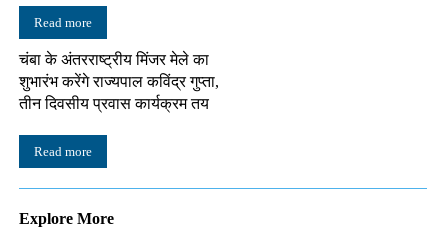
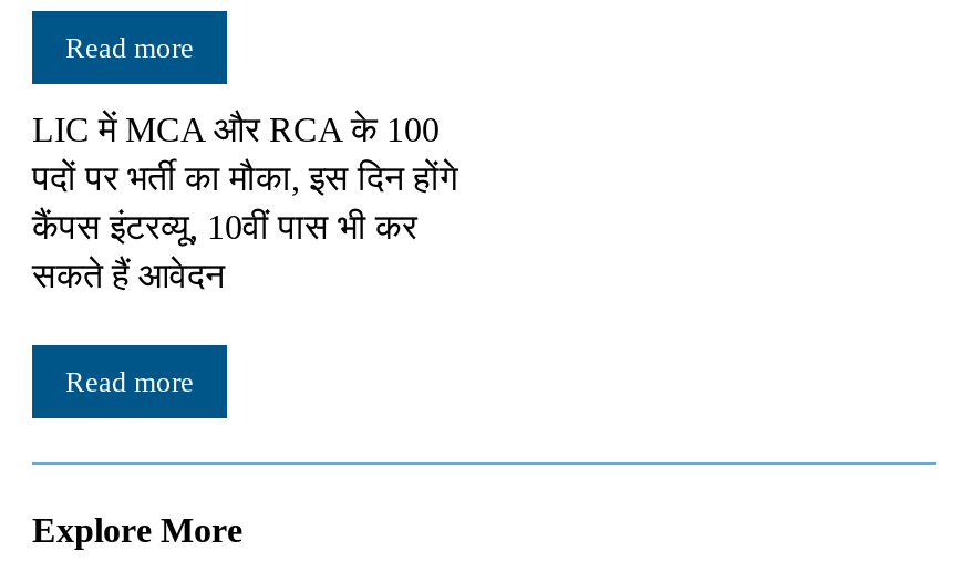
[19,51,219,112] चंबा के अंतरराष्ट्रीय मिंजर मेले का | शुभारंभ करेंगे राज्यपाल कविंद्र गुप्ता, | तीन दिवसीय प्रवास कार्यक्रम तय -> [32,110,457,294] LIC में MCA और RCA के 100 | पदों पर भर्ती का मौका, इस दिन होंगे | कैंपस इंटरव्यू, 10वीं पास भी कर | सकते हैं आवेदन

